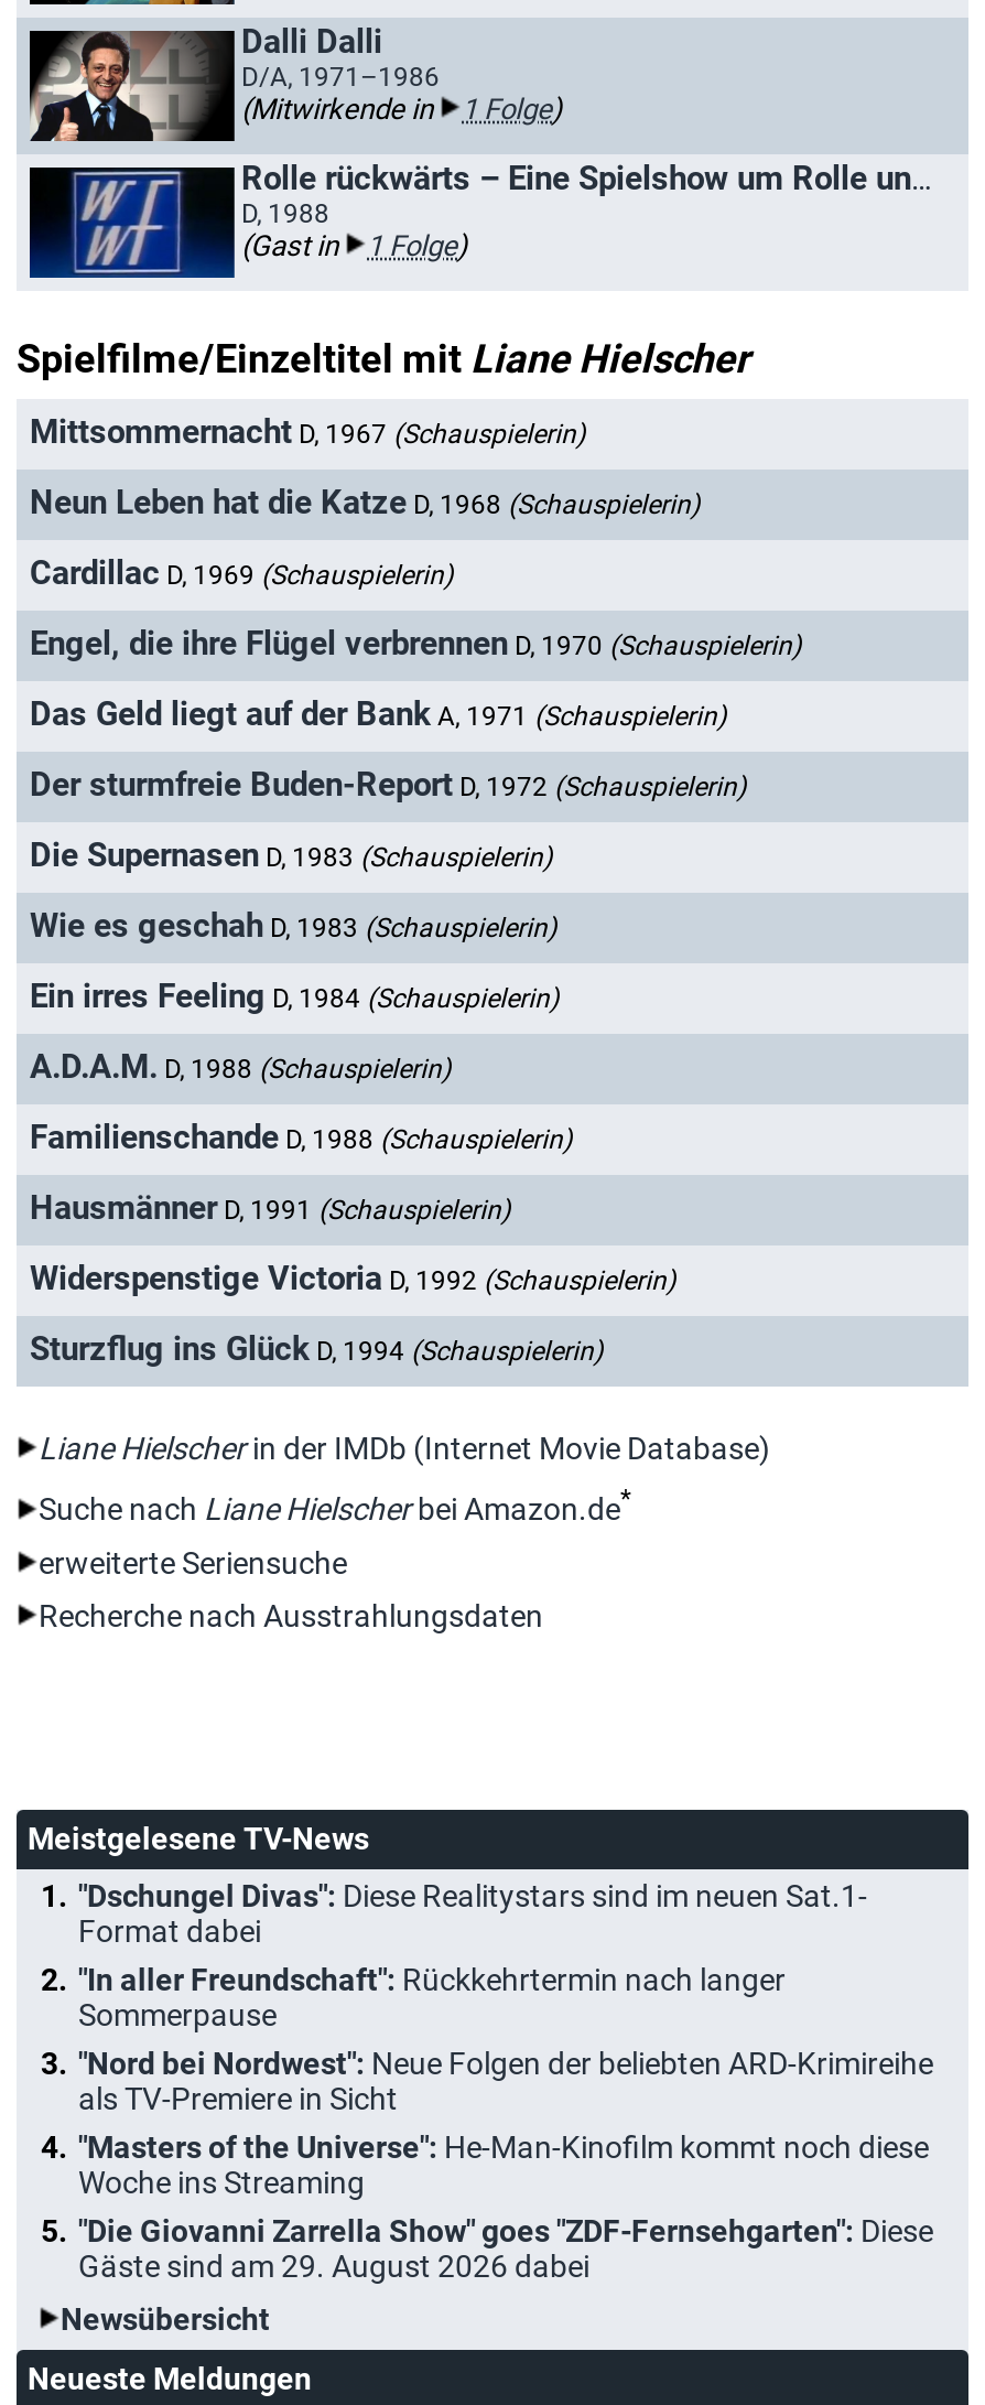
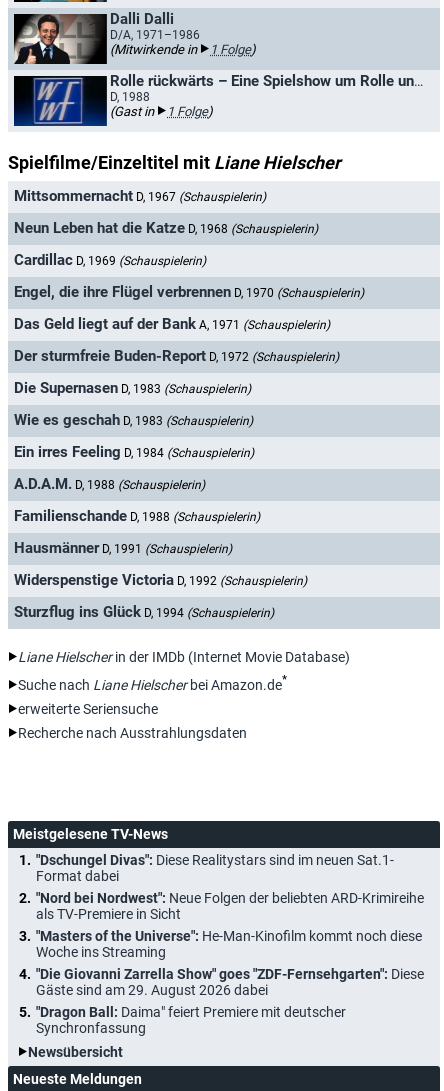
[78,1961,786,2032] "In aller Freundschaft": Rückkehrtermin nach langer | Sommerpause -> none
moved [78,2045,933,2283] -> [36,890,424,998]: "Nord bei Nordwest": Neue Folgen der beliebten ARD-Krimireihe | als TV-Premiere in Sicht | "Masters of the Universe": He-Man-Kinofilm kommt noch diese | Woche ins Streaming | "Die Giovanni Zarrella Show" goes "ZDF-Fernsehgarten": Diese | Gäste sind am 29. August 2026 dabei
none -> [36,1004,346,1036] "Dragon Ball: Daima" feiert Premiere mit deutscher | Synchronfassung

